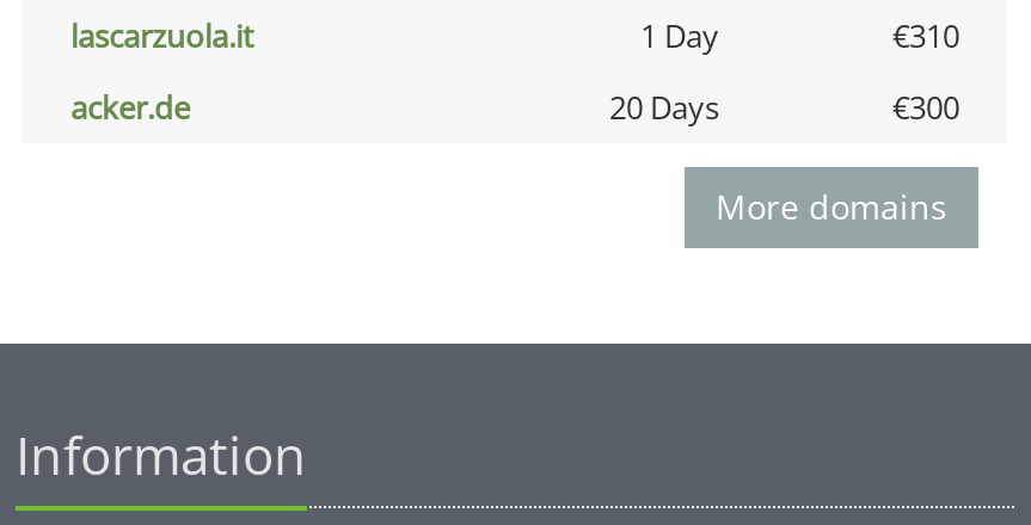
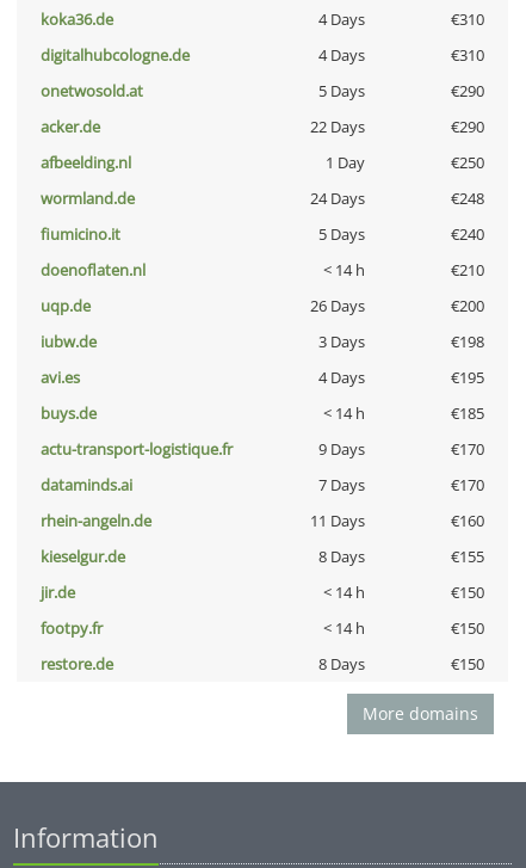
[70,14,719,57] lascarzuola.it | 1 Day -> [41,8,364,30] koka36.de | 4 Days
none -> [41,44,484,101] digitalhubcologne.de | 4 Days | €310 | onetwosold.at | 5 Days | €290
[609,86,959,129] 20 Days | €300 -> [41,116,484,675] 22 Days | €290 | afbeelding.nl | 1 Day | €250 | wormland.de | 24 Days | €248 | fiumicino.it | 5 Days | €240 | doenoflaten.nl | < 14 h | €210 | uqp.de | 26 Days | €200 | iubw.de | 3 Days | €198 | avi.es | 4 Days | €195 | buys.de | < 14 h | €185 | actu-transport-logistique.fr | 9 Days | €170 | dataminds.ai | 7 Days | €170 | rhein-angeln.de | 11 Days | €160 | kieselgur.de | 8 Days | €155 | jir.de | < 14 h | €150 | footpy.fr | < 14 h | €150 | restore.de | 8 Days | €150

